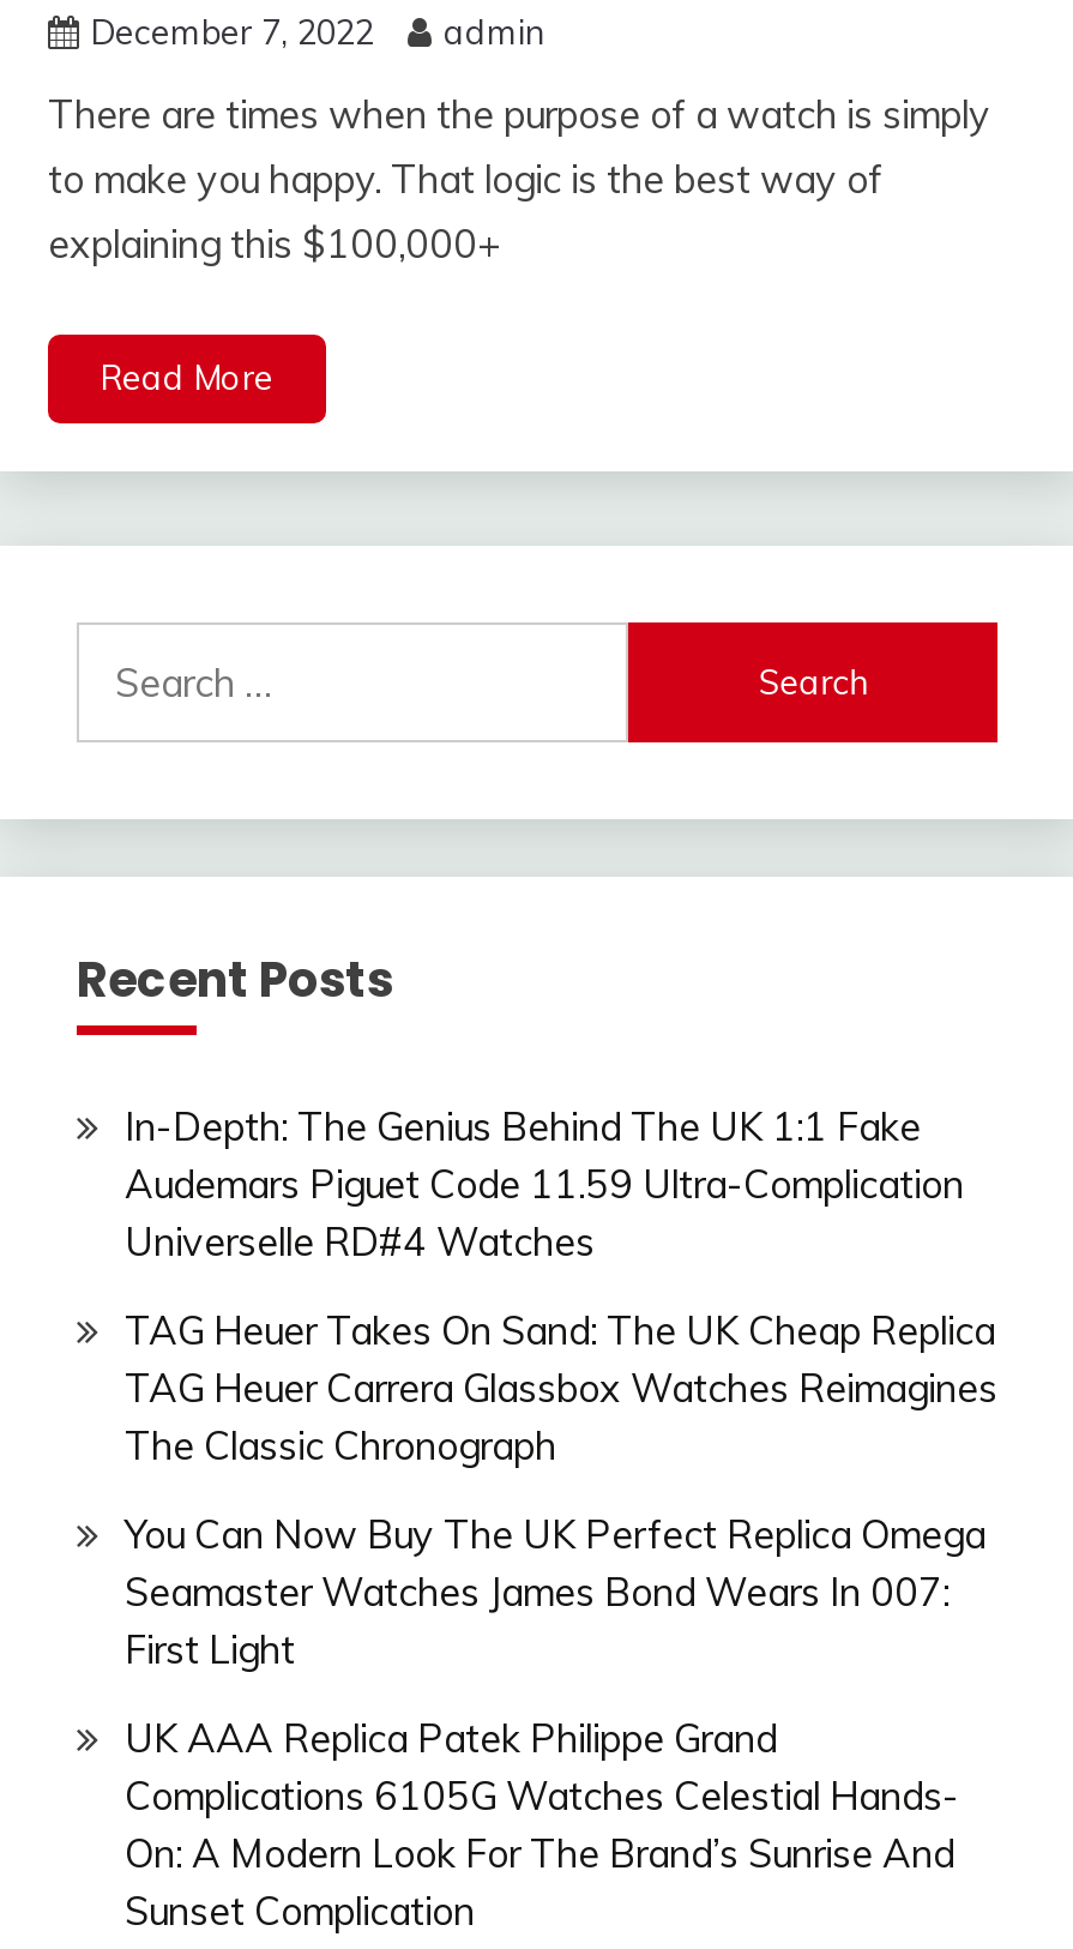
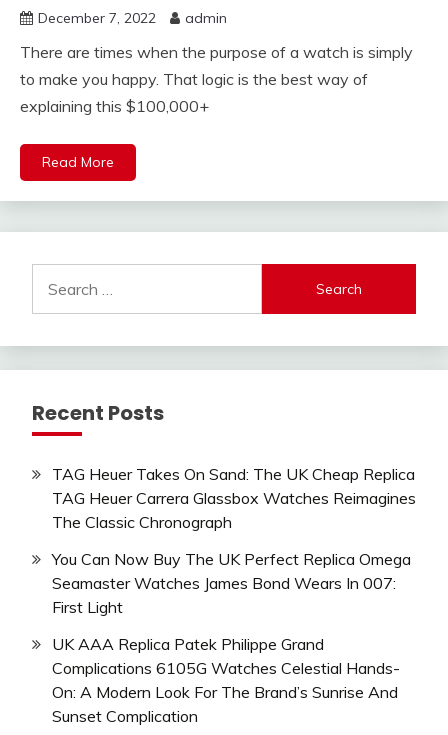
[125,1103,964,1266] In-Depth: The Genius Behind The UK 1:1 Fake | Audemars Piguet Code 11.59 Ultra-Complication | Universelle RD#4 Watches -> none

